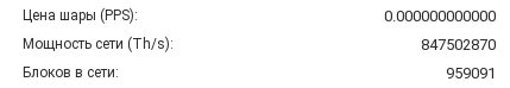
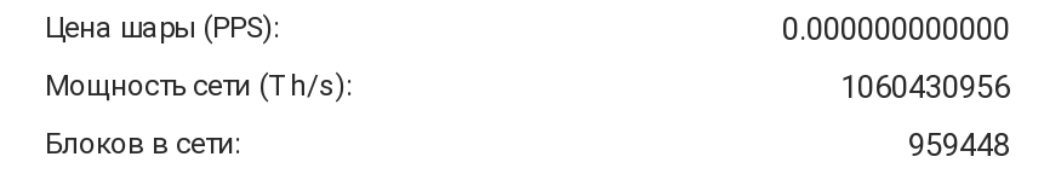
[421,36,496,54] 847502870 -> [840,69,1010,105] 1060430956
[446,64,496,82] 959091 -> [908,127,1010,163] 959448

